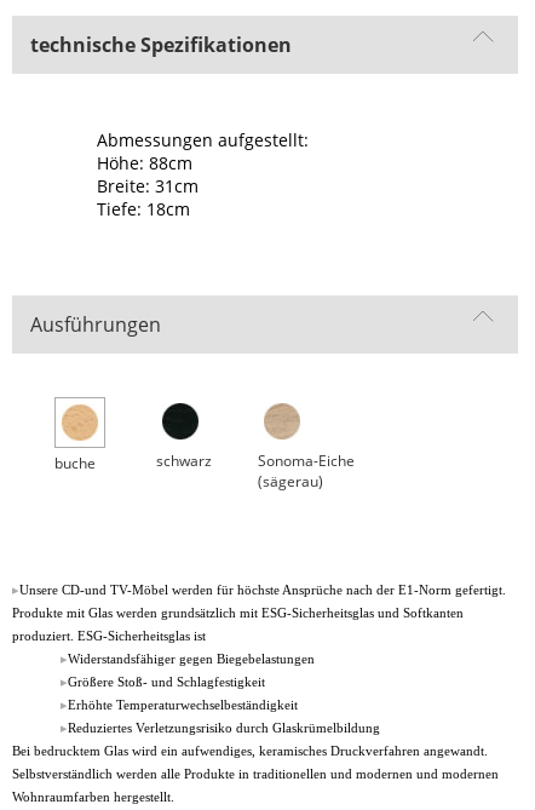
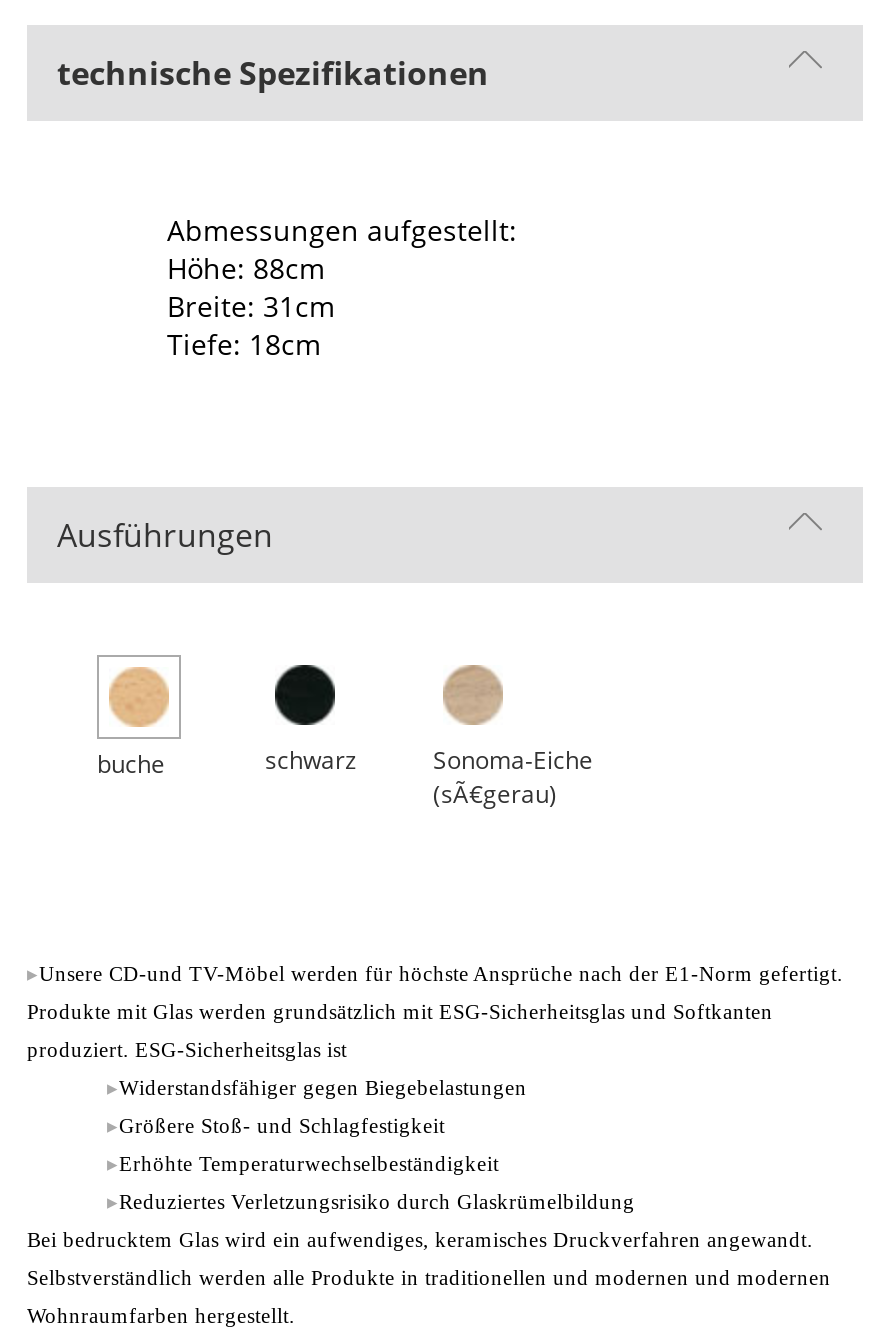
[258,471,323,492] (sägerau) -> [433,777,557,811] (sÃ€gerau)

